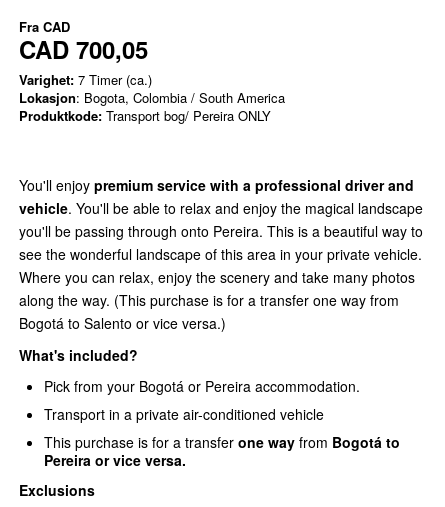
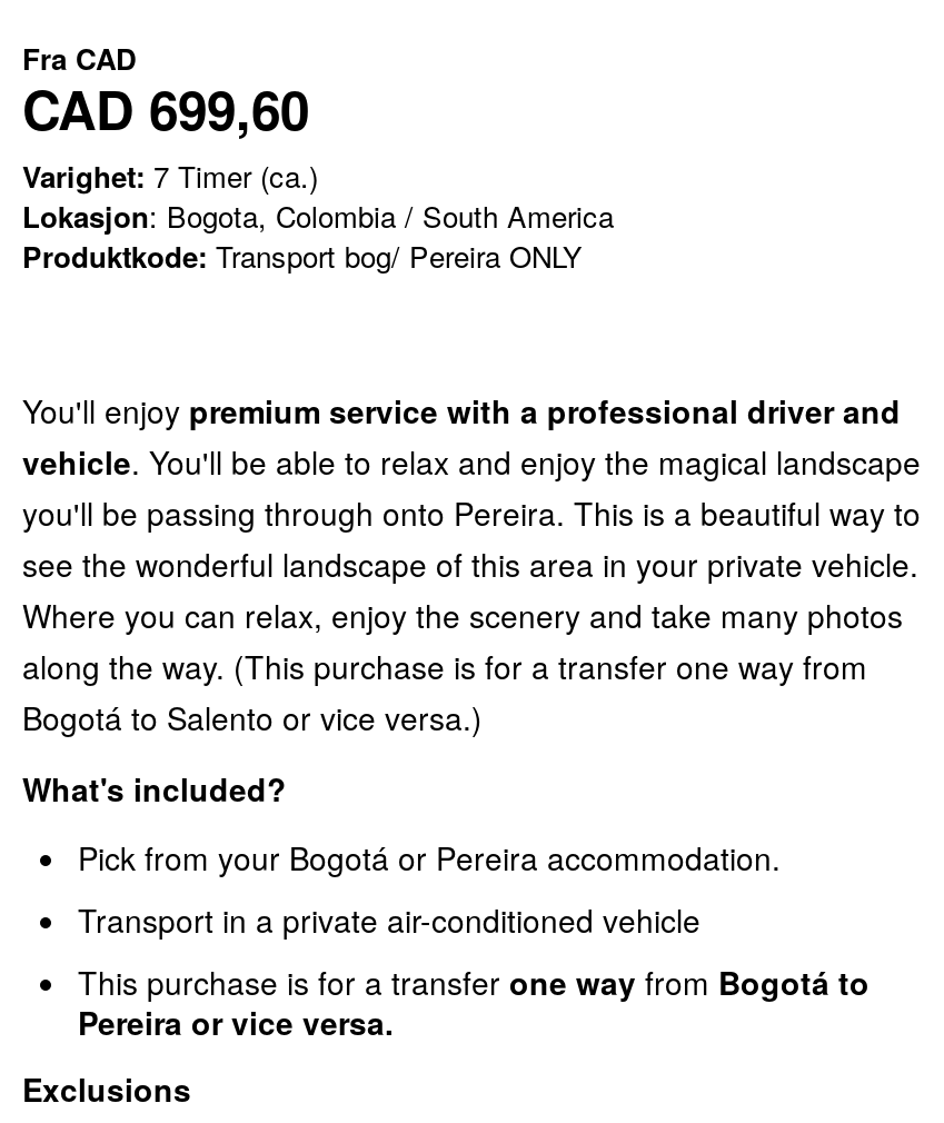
[19,32,148,66] CAD 700,05 -> [22,70,309,146] CAD 699,60

